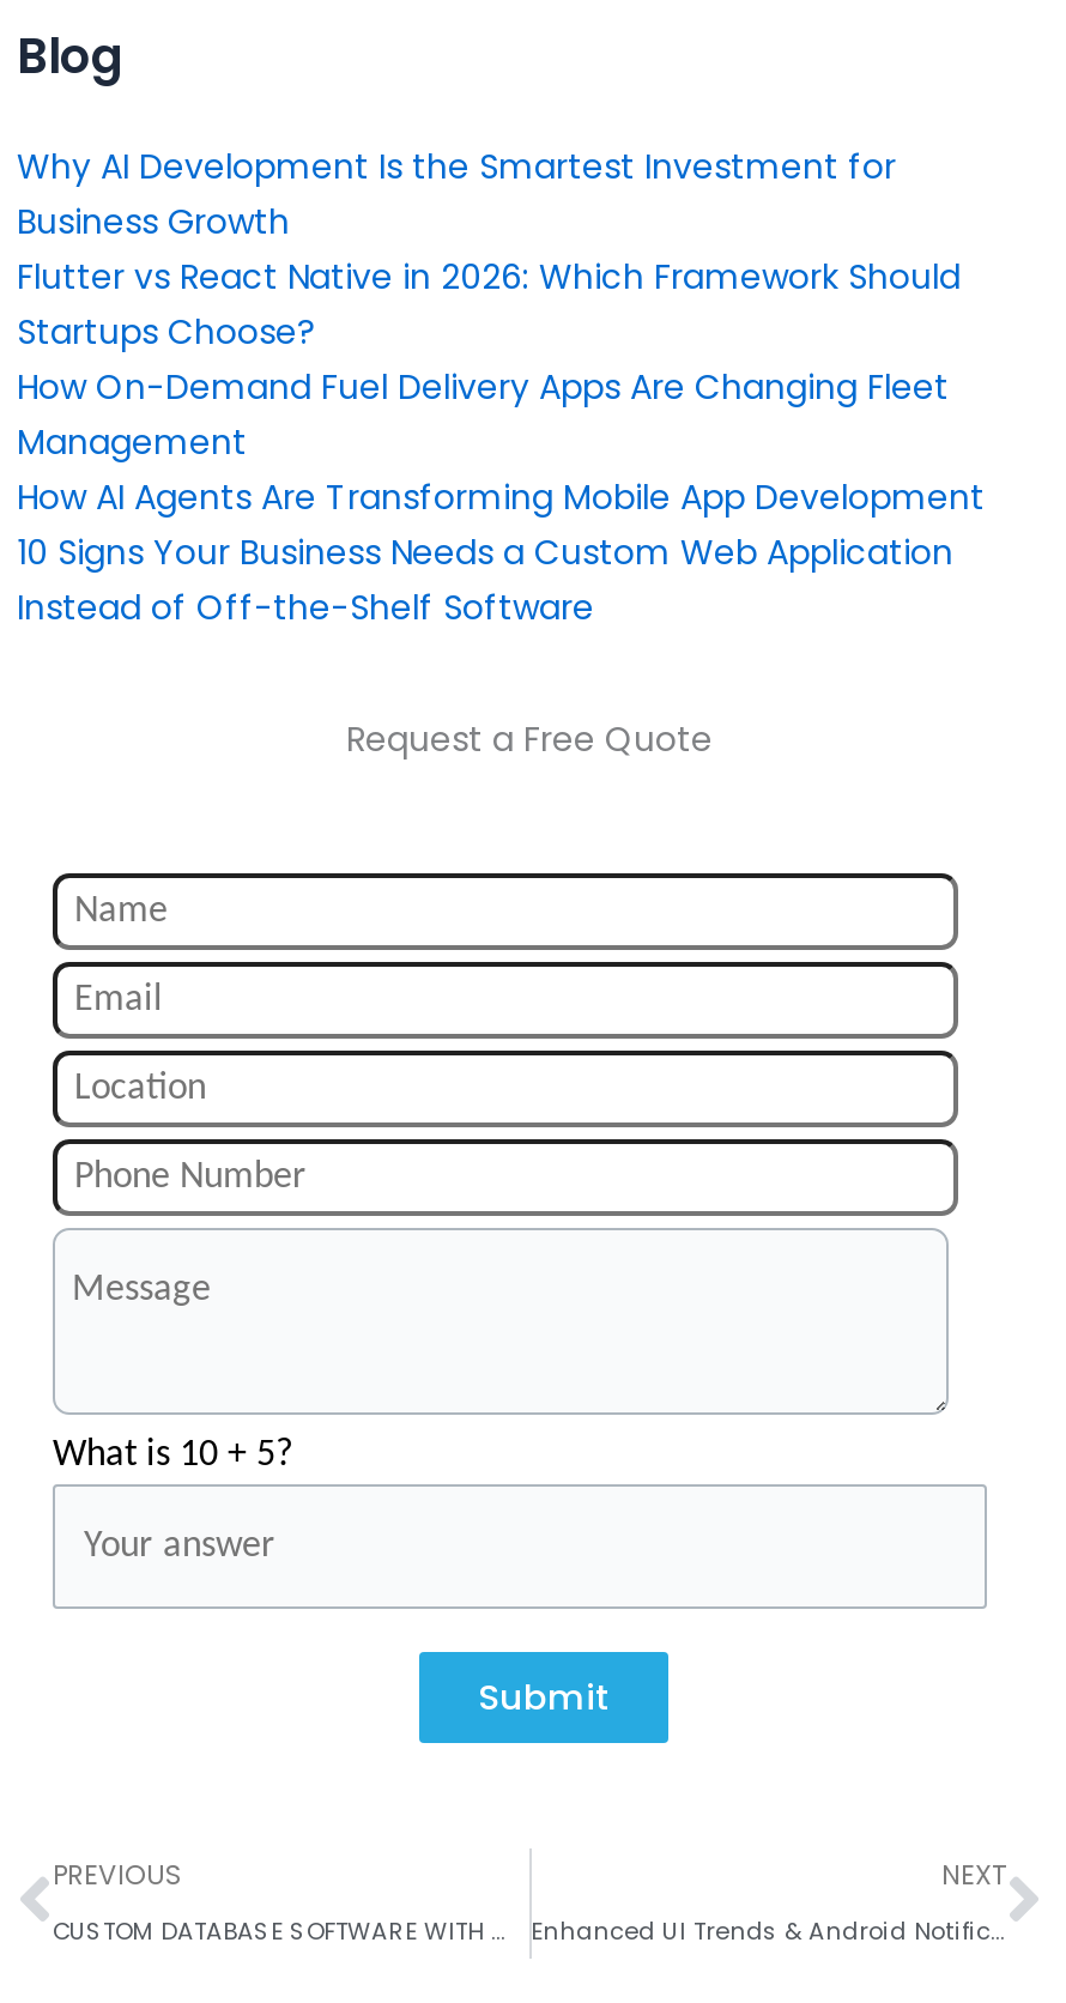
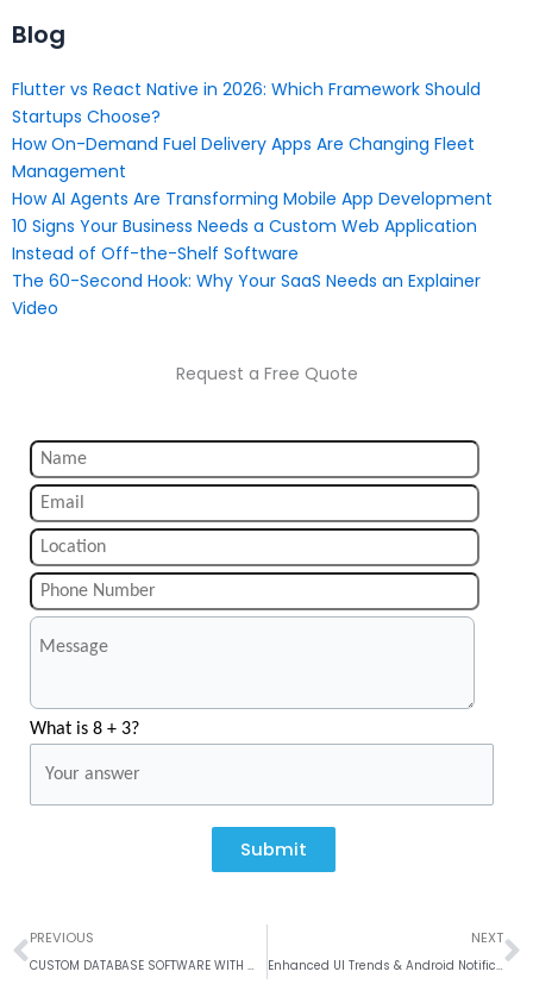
[17,143,896,246] Why AI Development Is the Smartest Investment for | Business Growth -> none
moved [17,253,985,632] -> [12,78,493,266]: Flutter vs React Native in 2026: Which Framework Should | Startups Choose? | How On-Demand Fuel Delivery Apps Are Changing Fleet | Management | How AI Agents Are Transforming Mobile App Development | 10 Signs Your Business Needs a Custom Web Application | Instead of Off-the-Shelf Software
none -> [12,269,481,320] The 60-Second Hook: Why Your SaaS Needs an Explainer | Video
[53,1437,292,1476] What is 10 + 5? -> [30,720,139,739] What is 8 + 3?

